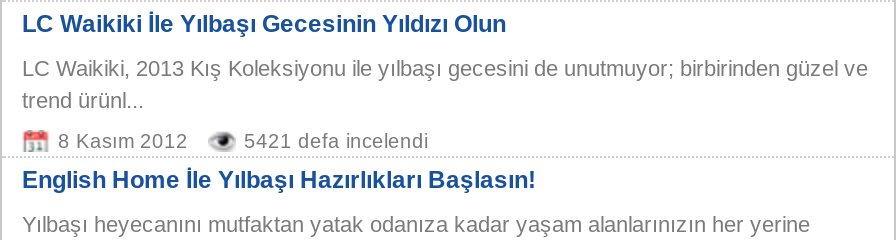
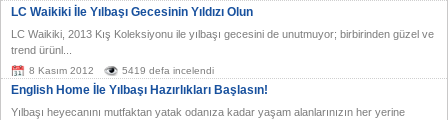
[244,130,428,152] 5421 defa incelendi -> [122,65,214,76] 5419 defa incelendi

